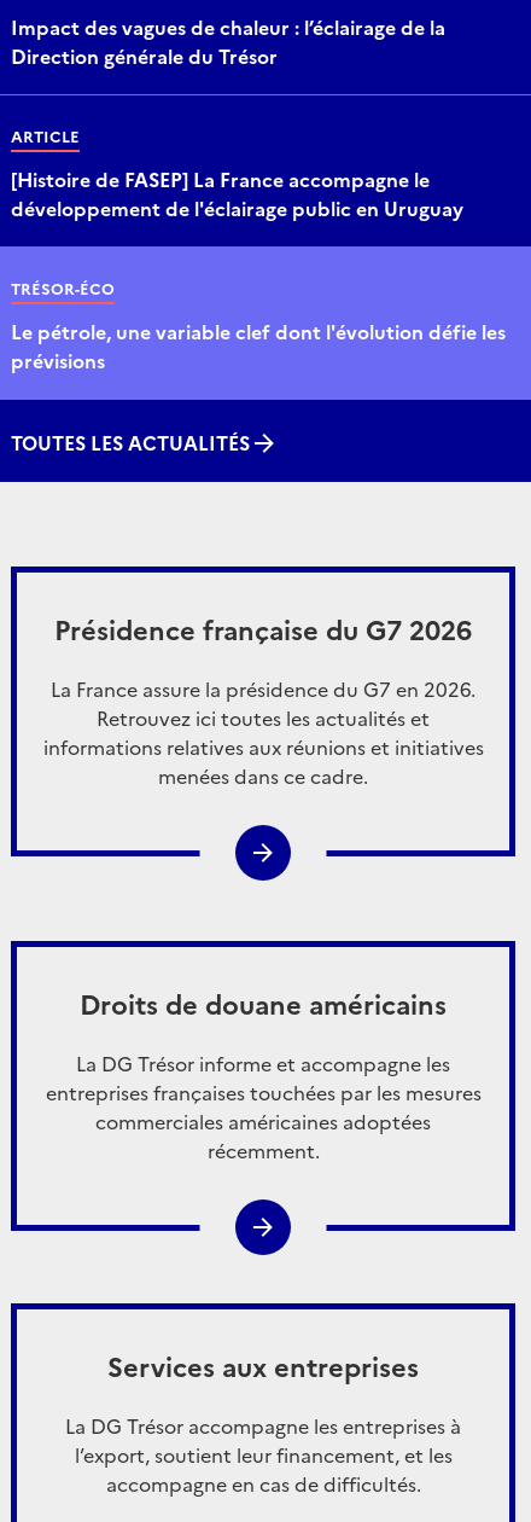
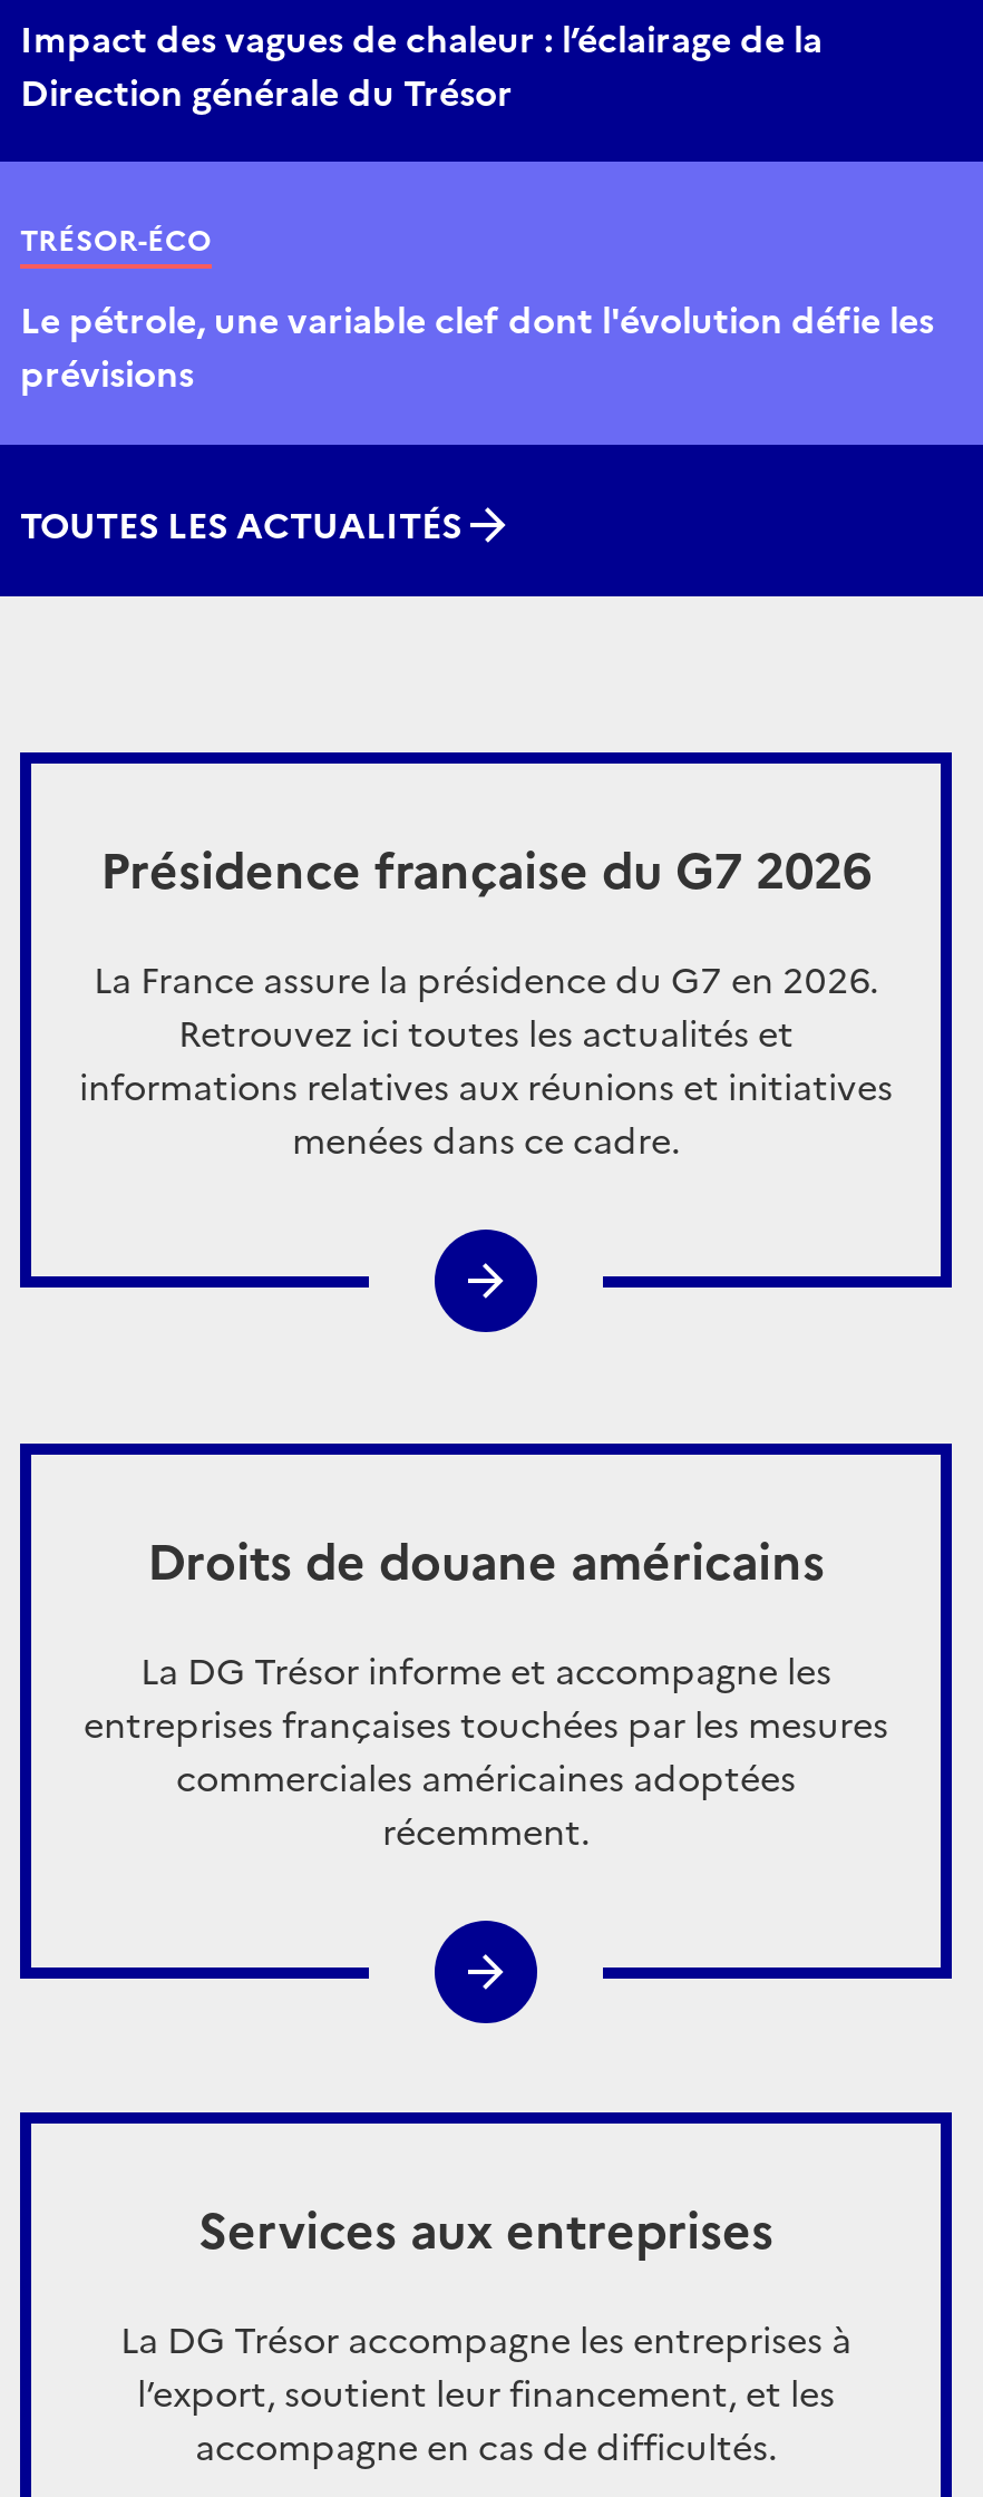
[11,124,463,221] ARTICLE | [Histoire de FASEP] La France accompagne le | développement de l'éclairage public en Uruguay -> none

